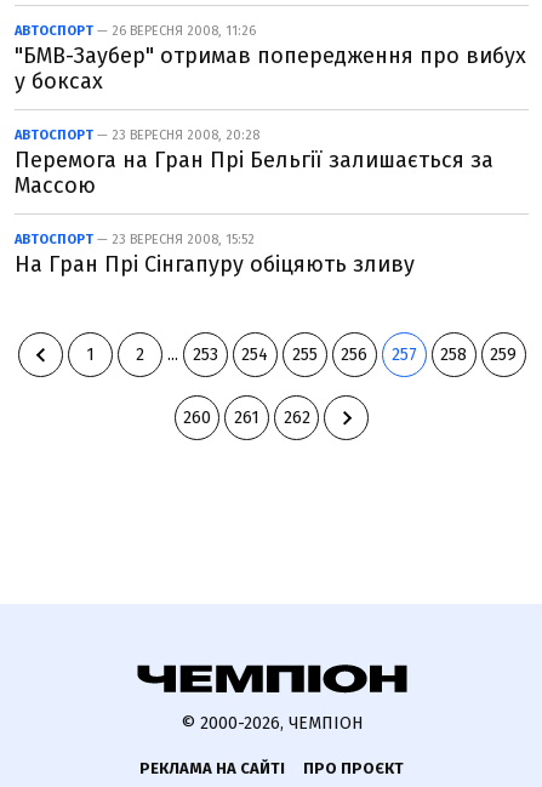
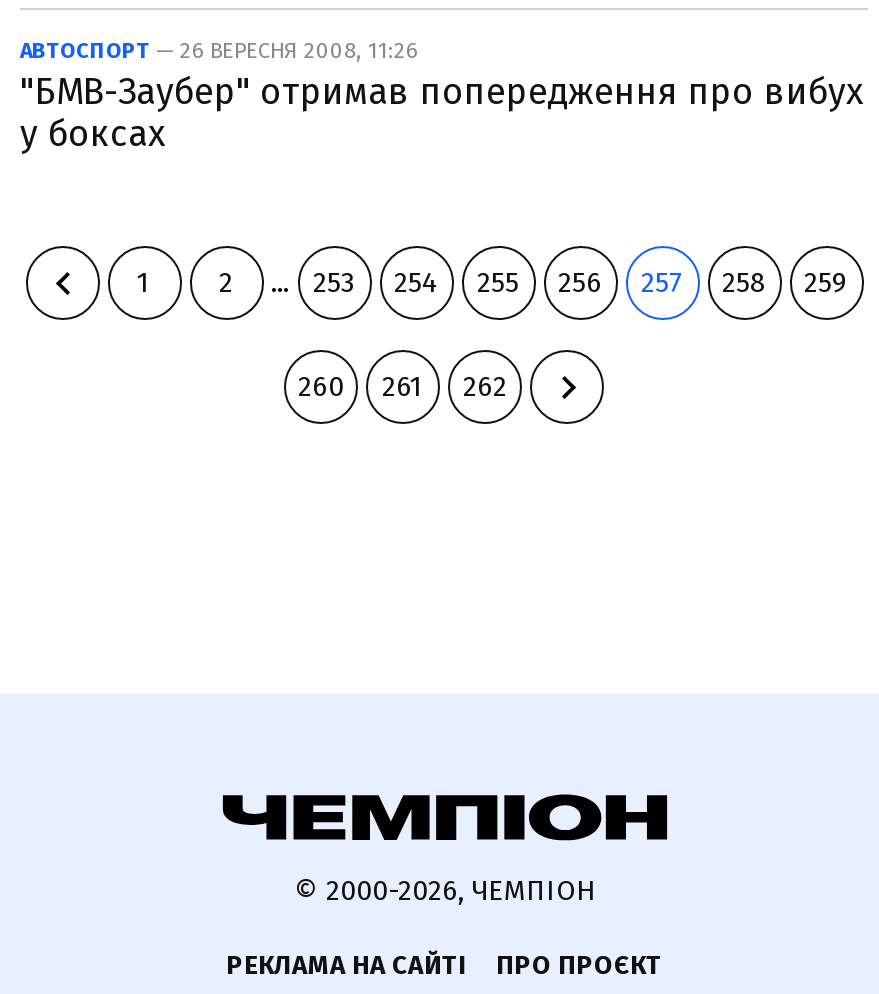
[15,127,493,278] АВТОСПОРТ — 23 ВЕРЕСНЯ 2008, 20:28 | Перемога на Гран Прі Бельгії залишається за | Массою | АВТОСПОРТ — 23 ВЕРЕСНЯ 2008, 15:52 | На Гран Прі Сінгапуру обіцяють зливу -> none

